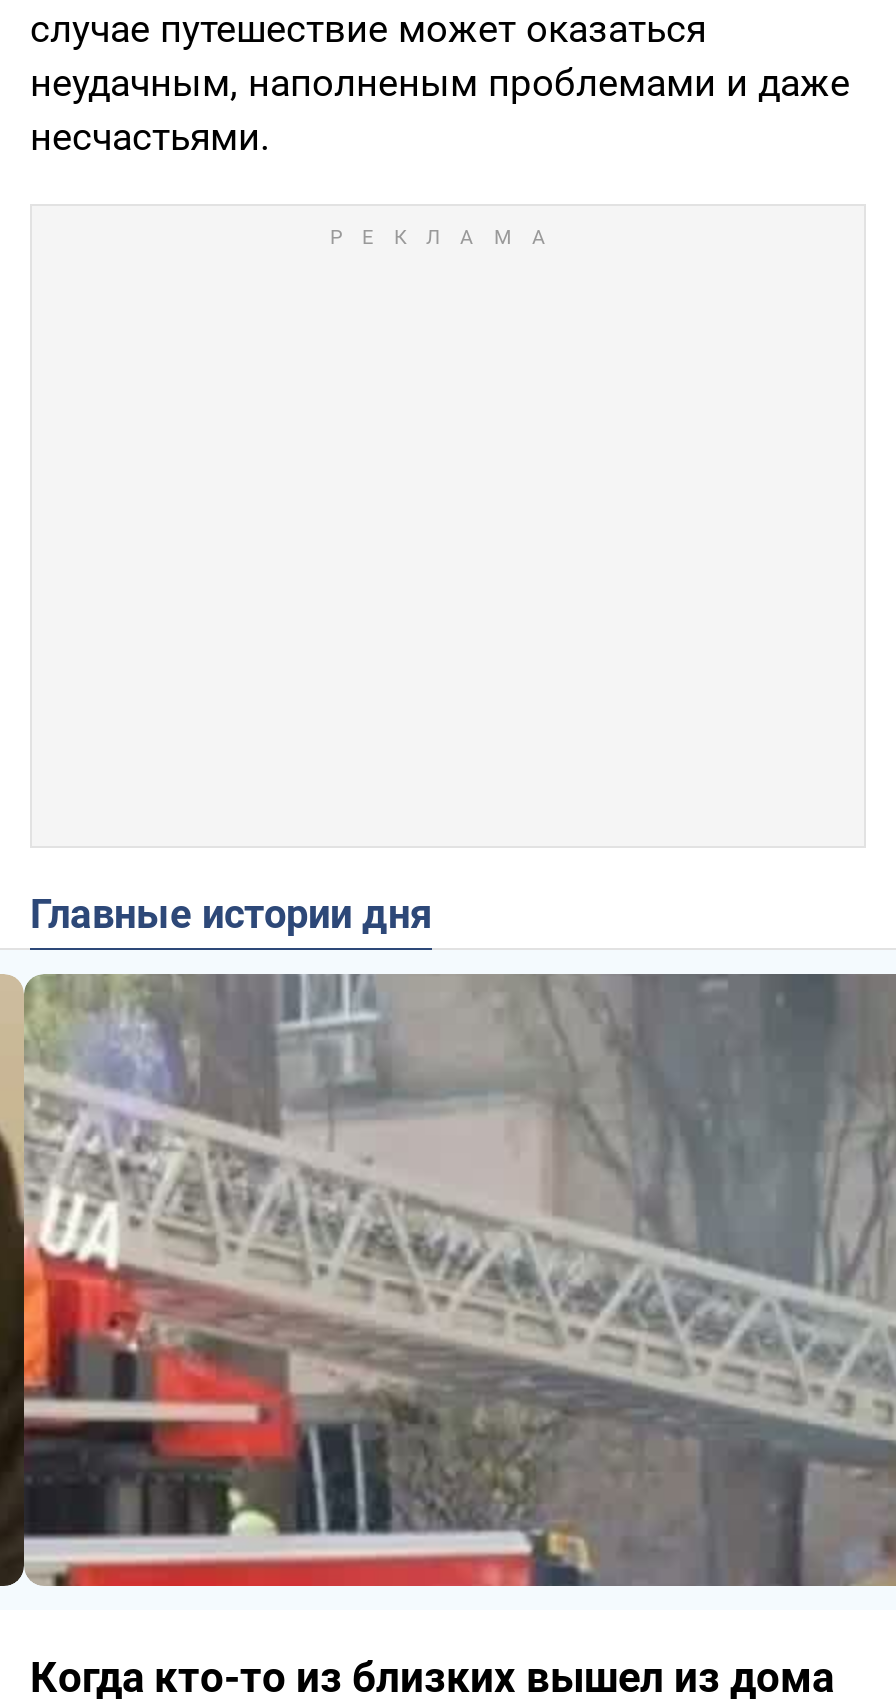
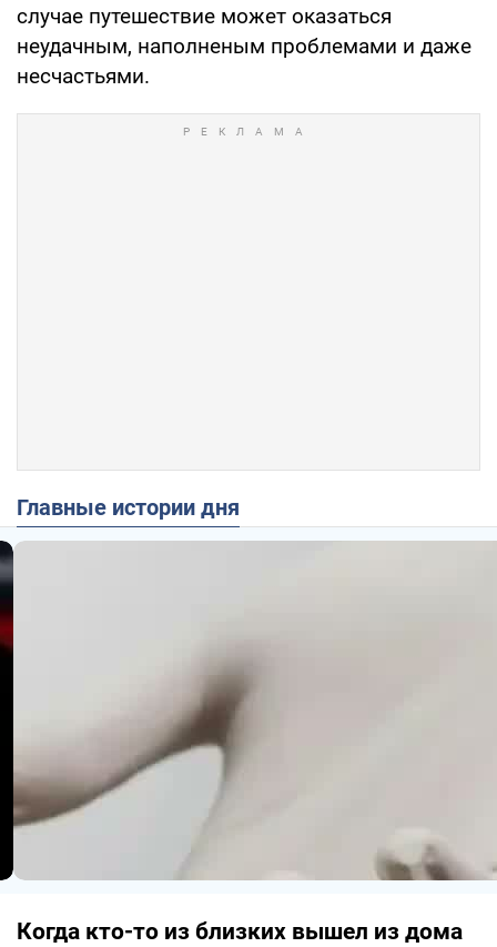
[6,972,890,1588] [image] -> [3,540,494,880] [image]

